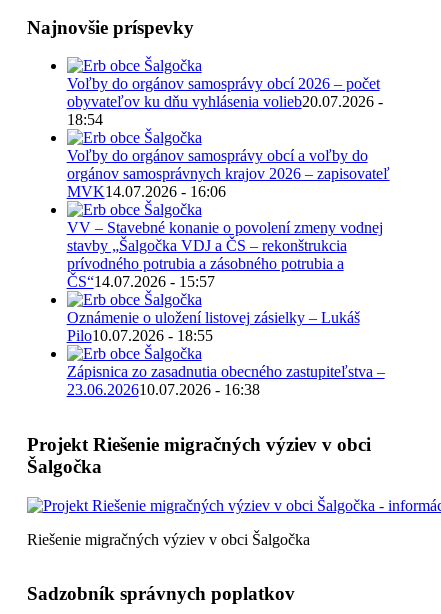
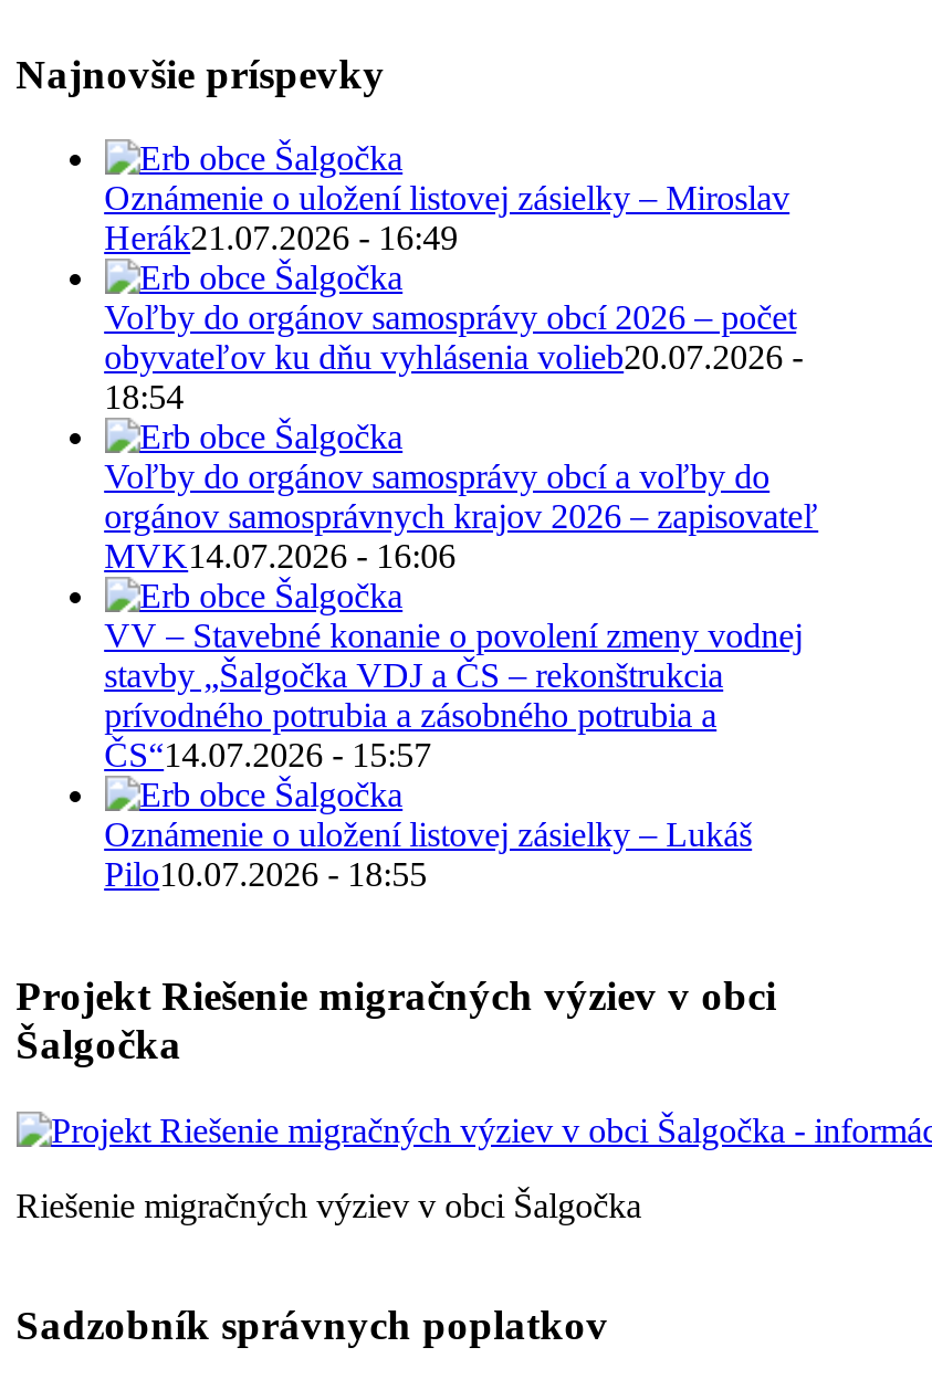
none -> [104,180,790,257] Oznámenie o uložení listovej zásielky – Miroslav | Herák21.07.2026 - 16:49
moved [67,75,390,344] -> [104,299,818,893]: Voľby do orgánov samosprávy obcí 2026 – počet | obyvateľov ku dňu vyhlásenia volieb20.07.2026 - | 18:54 | ... | Oznámenie o uložení listovej zásielky – Lukáš | Pilo10.07.2026 - 18:55
[67,363,385,398] Zápisnica zo zasadnutia obecného zastupiteľstva – | 23.06.202610.07.2026 - 16:38 -> none

